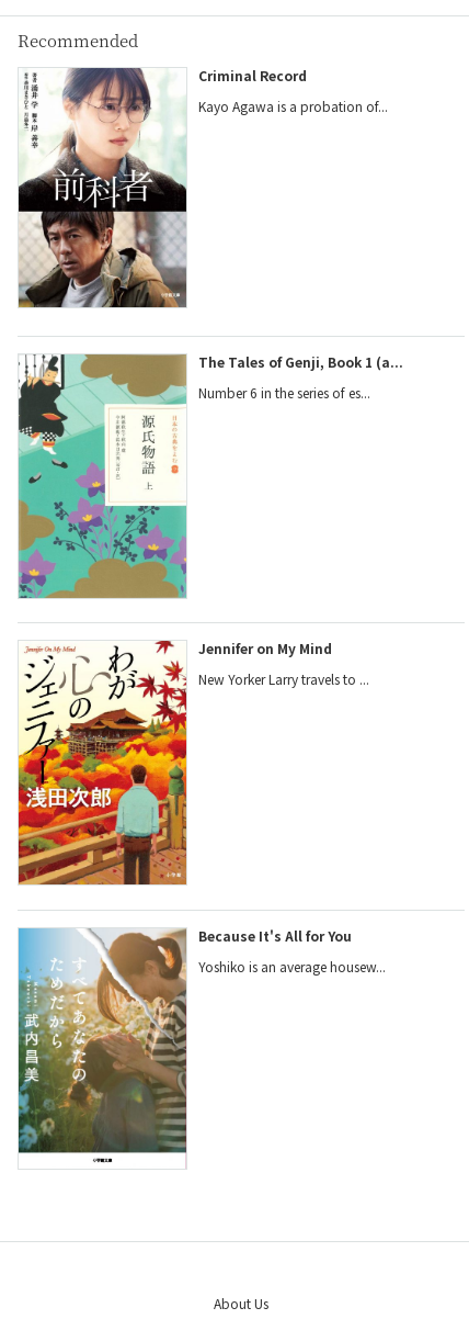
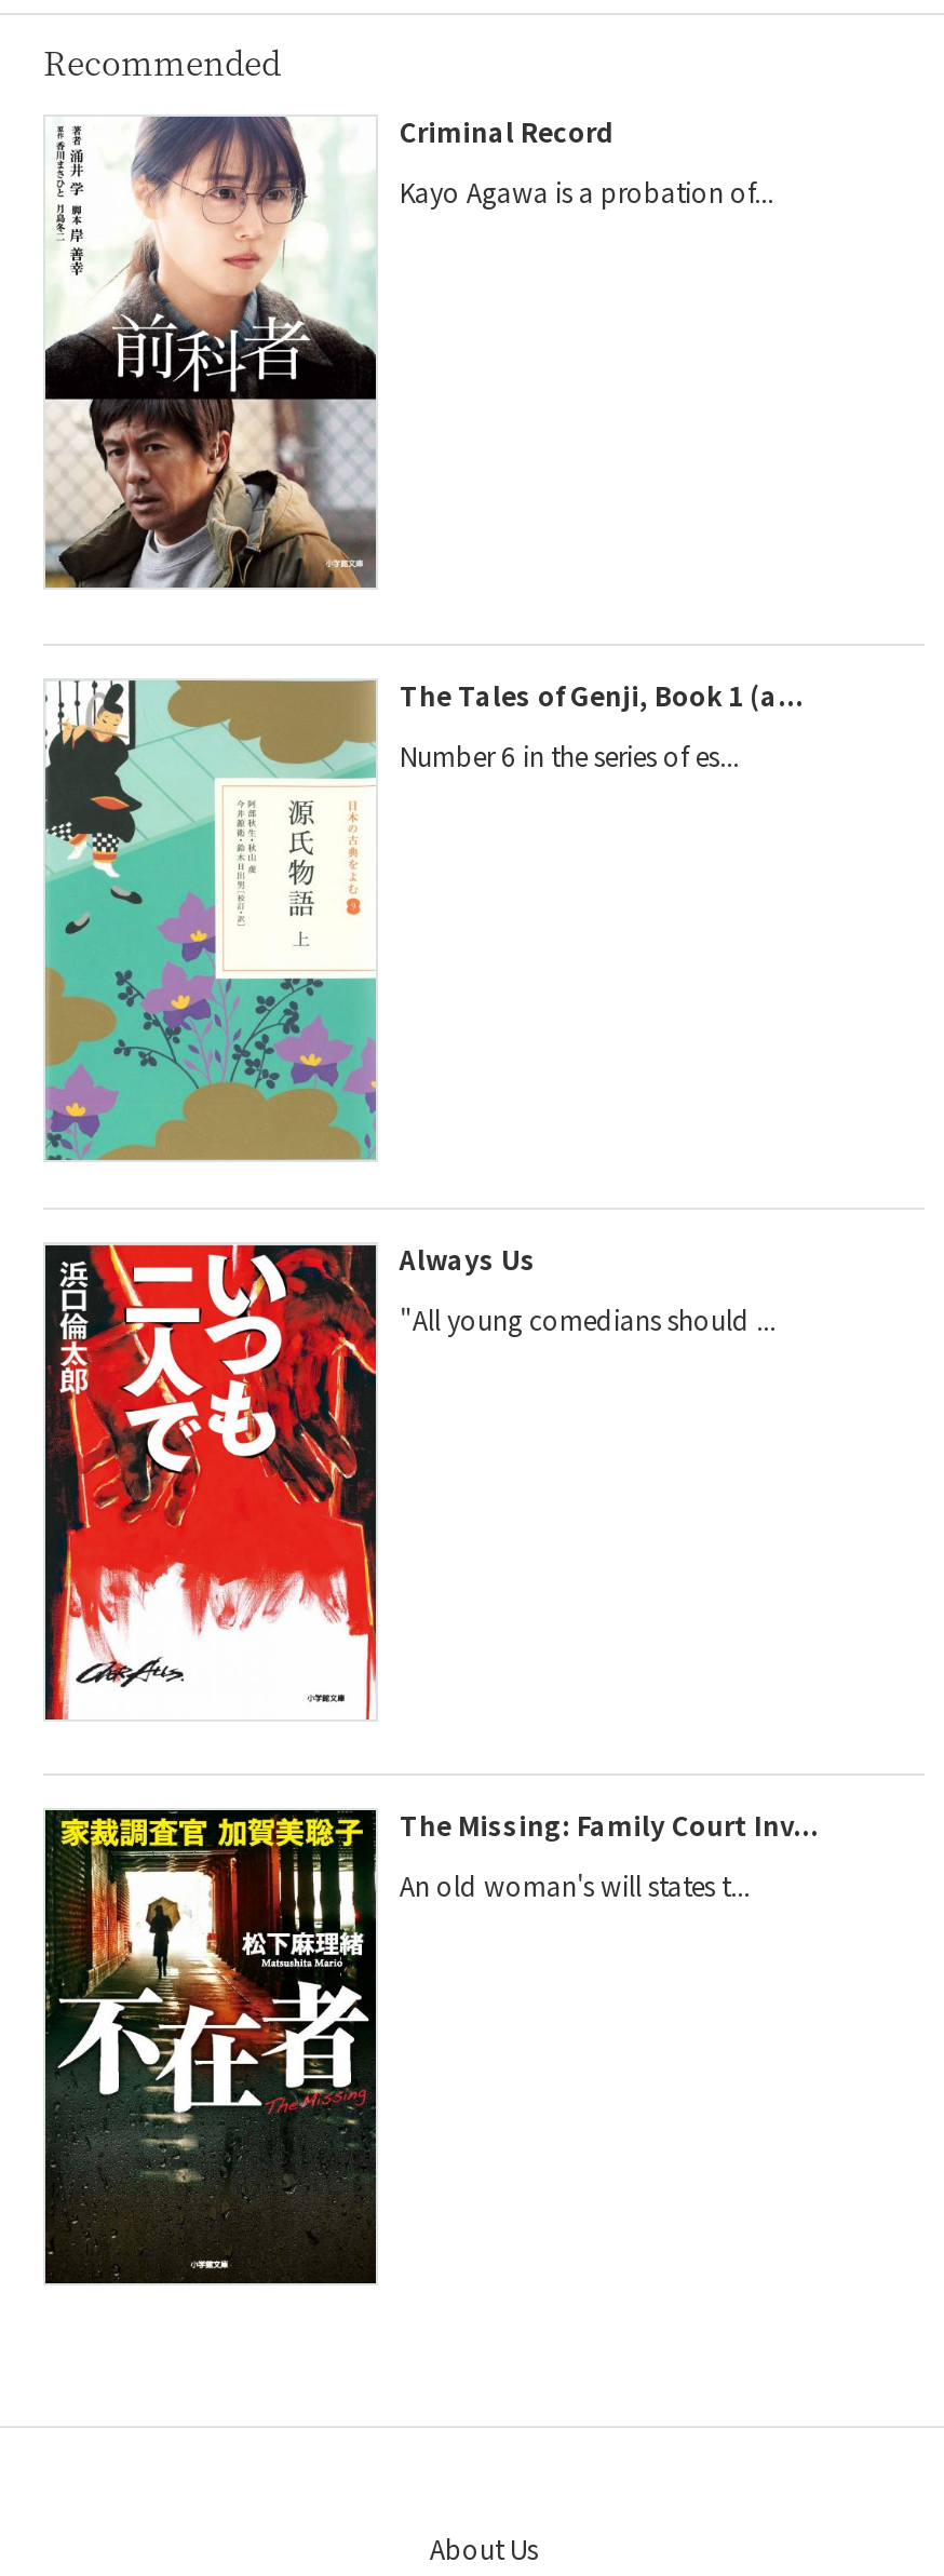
[18,639,332,886] [image] | Jennifer on My Mind -> [43,1241,536,1724] [image] | Always Us
[198,670,369,688] New Yorker Larry travels to ... -> [400,1301,776,1338] "All young comedians should ...
[18,926,352,1169] [image] | Because It's All for You -> [43,1805,819,2285] [image] | The Missing: Family Court Inv...
[198,957,386,975] Yoshiko is an average housew... -> [400,1866,750,1902] An old woman's will states t...

